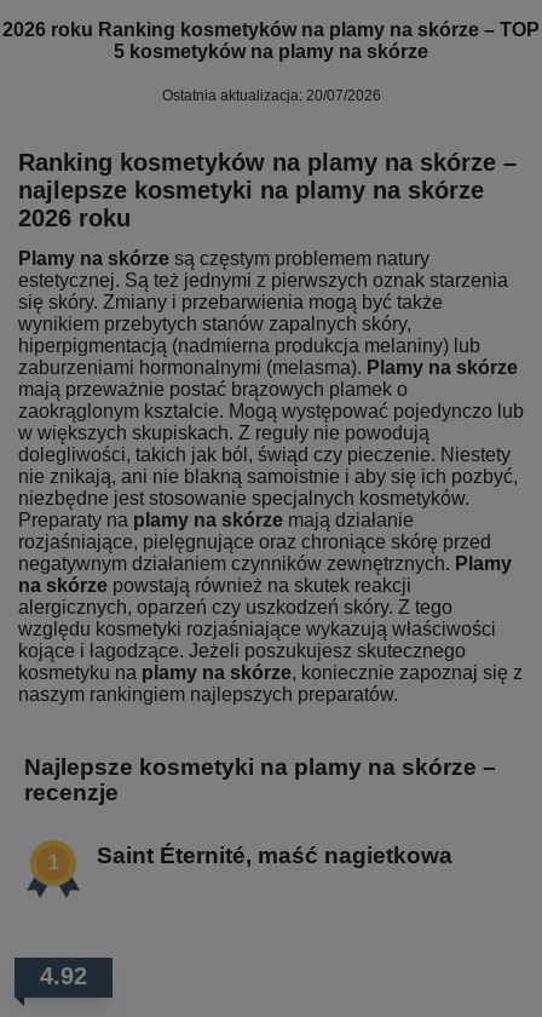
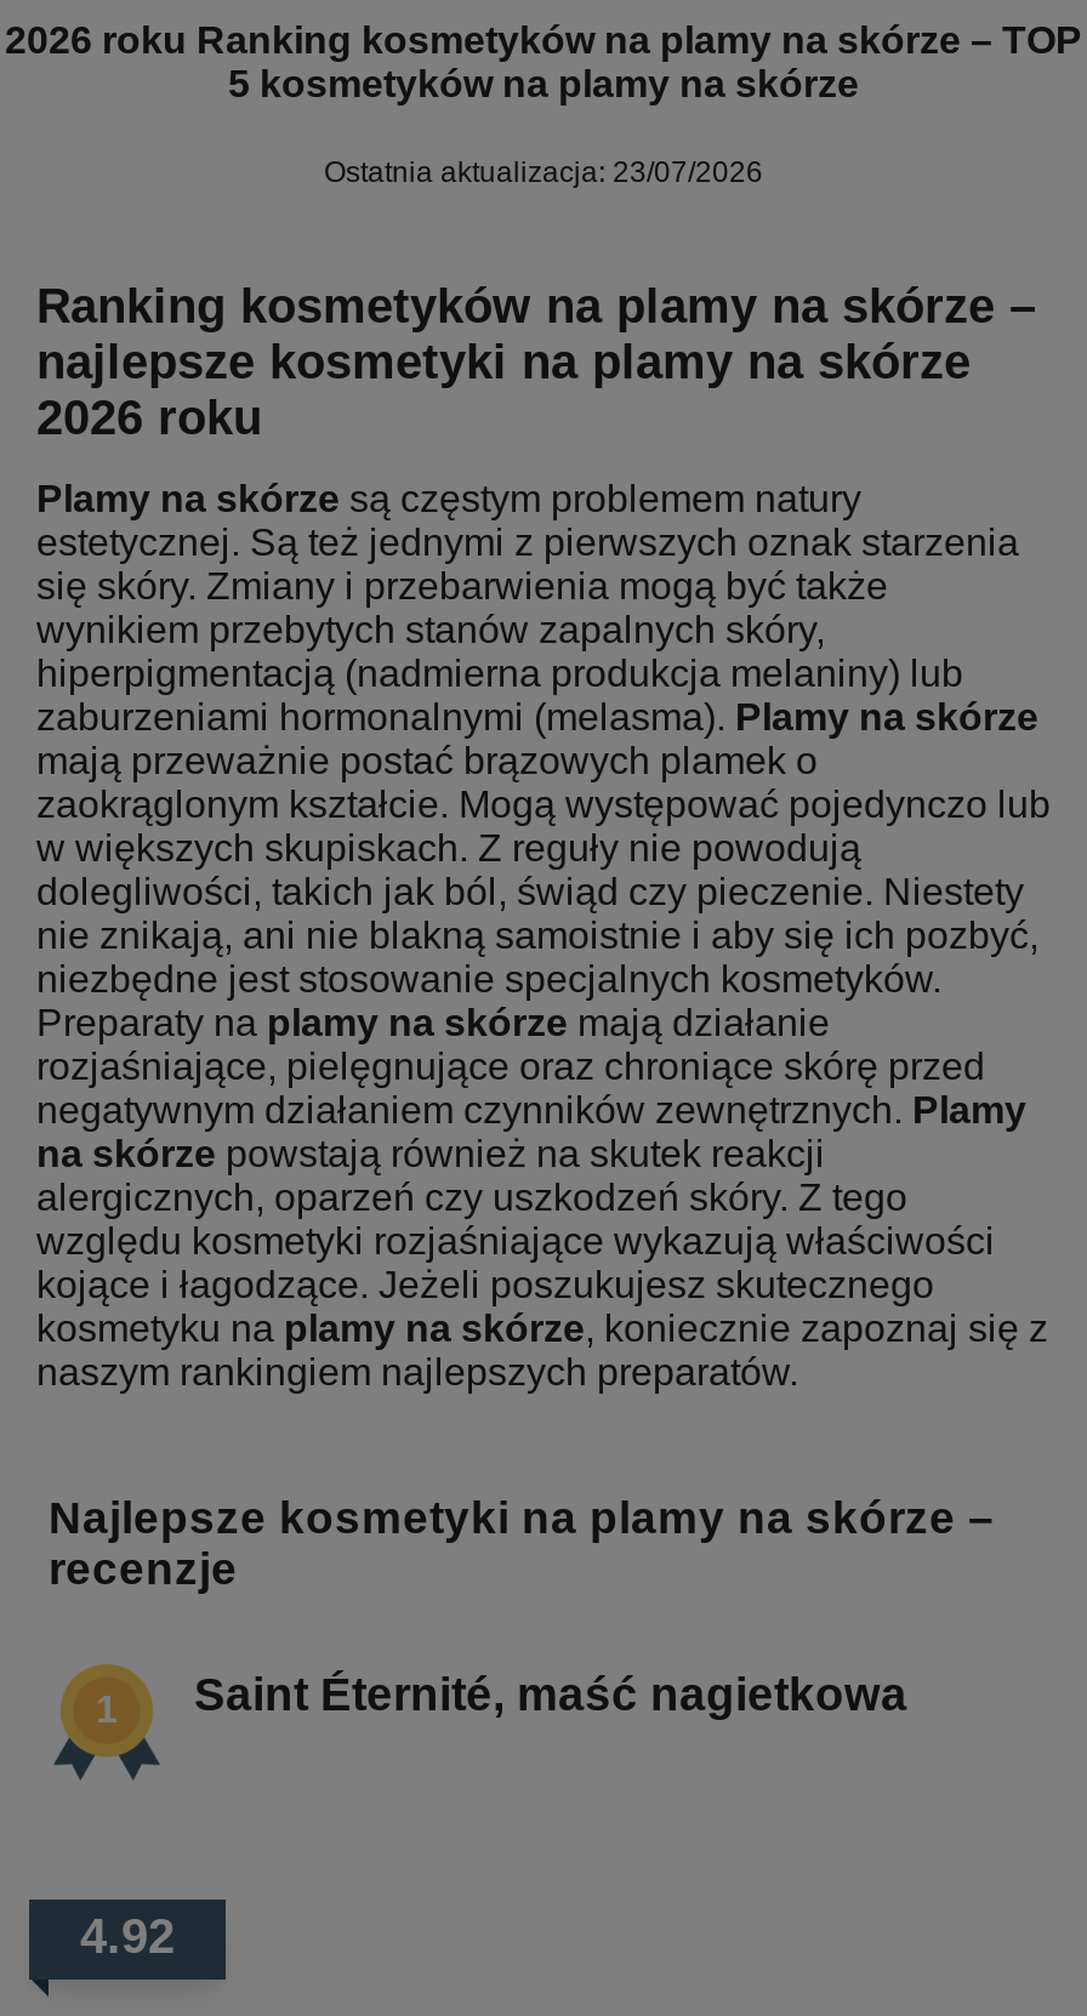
[162,87,380,104] Ostatnia aktualizacja: 20/07/2026 -> [324,154,763,188] Ostatnia aktualizacja: 23/07/2026

